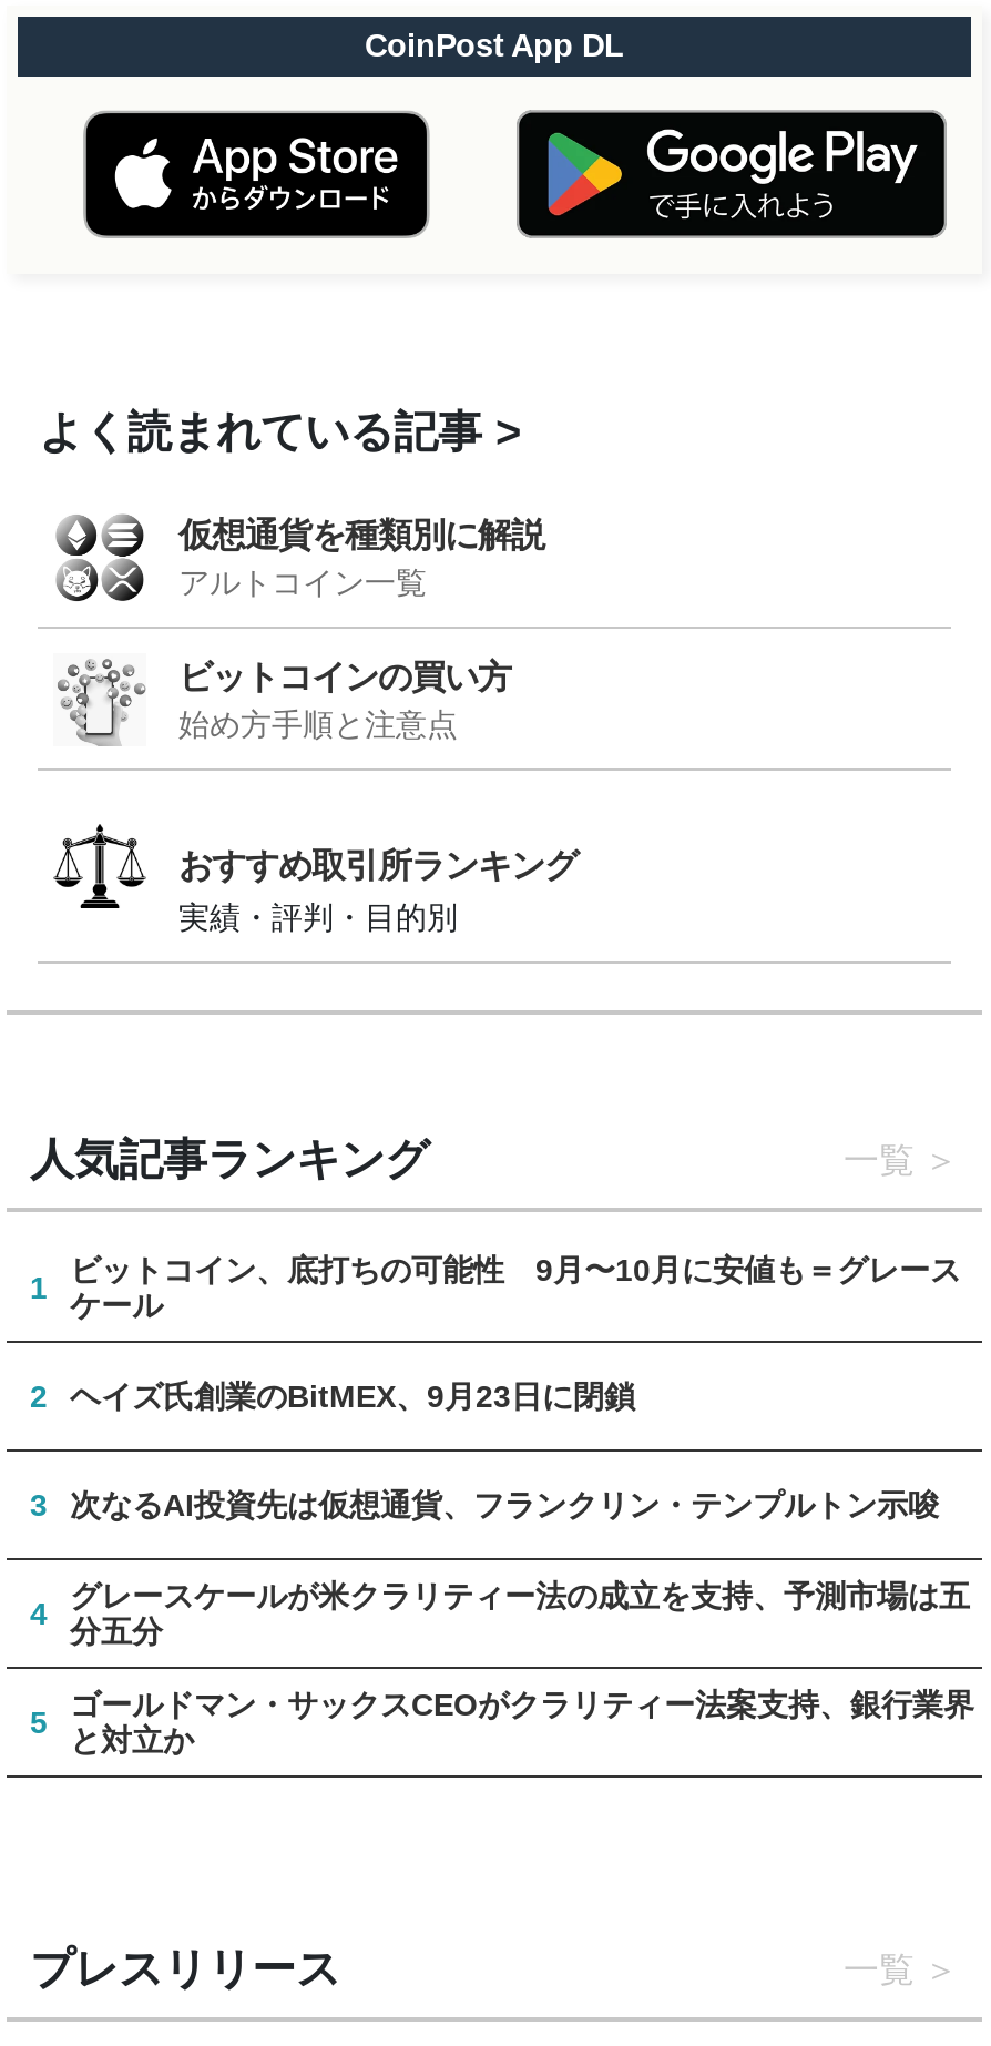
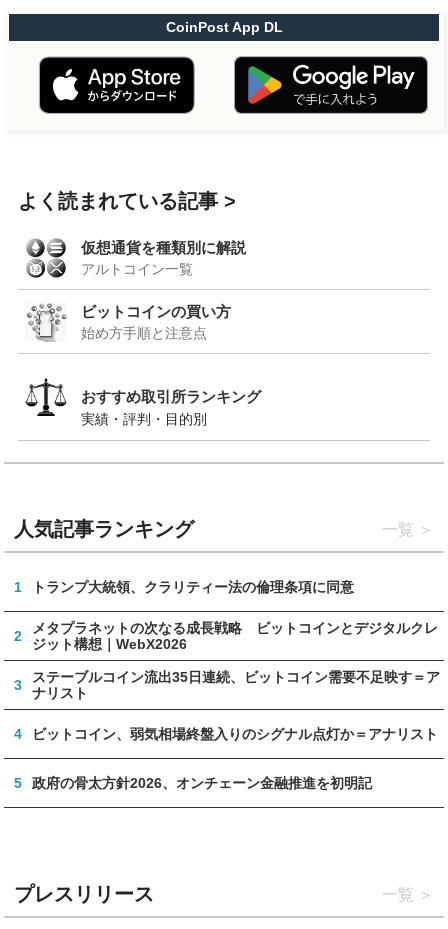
[70,1252,961,1323] ビットコイン、底打ちの可能性 9月〜10月に安値も＝グレース | ケール -> [32,579,354,595] トランプ大統領、クラリティー法の倫理条項に同意
[70,1379,635,1414] ヘイズ氏創業のBitMEX、9月23日に閉鎖 -> [32,620,438,652] メタプラネットの次なる成長戦略 ビットコインとデジタルクレ | ジット構想｜WebX2026
[70,1488,939,1523] 次なるAI投資先は仮想通貨、フランクリン・テンプルトン示唆 -> [32,669,440,701] ステーブルコイン流出35日連続、ビットコイン需要不足映す＝ア | ナリスト
[70,1578,970,1649] グレースケールが米クラリティー法の成立を支持、予測市場は五 | 分五分 -> [32,726,438,742] ビットコイン、弱気相場終盤入りのシグナル点灯か＝アナリスト
[70,1687,974,1758] ゴールドマン・サックスCEOがクラリティー法案支持、銀行業界 | と対立か -> [32,775,372,791] 政府の骨太方針2026、オンチェーン金融推進を初明記

